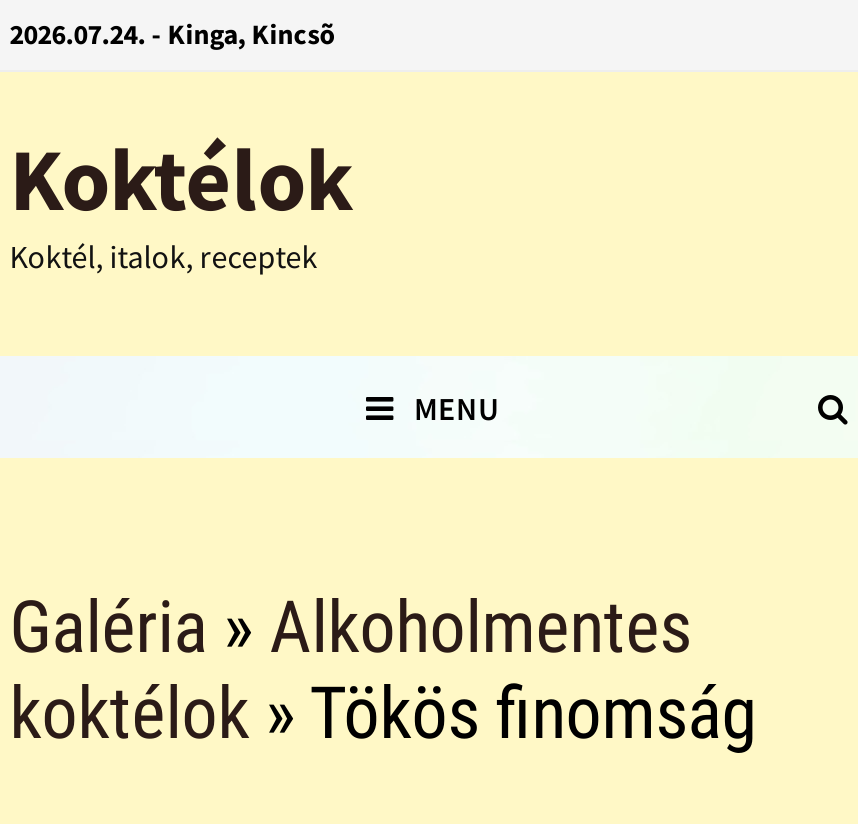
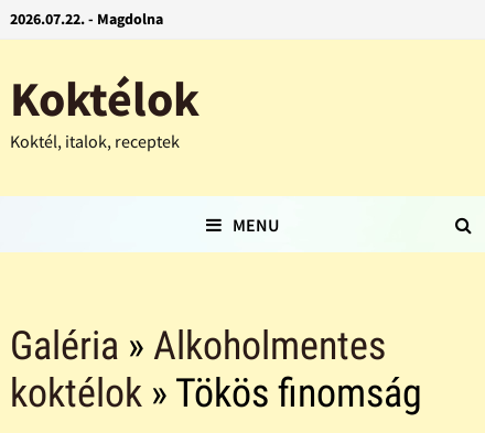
[10,16,336,52] 2026.07.24. - Kinga, Kincsõ -> [10,9,163,29] 2026.07.22. - Magdolna

